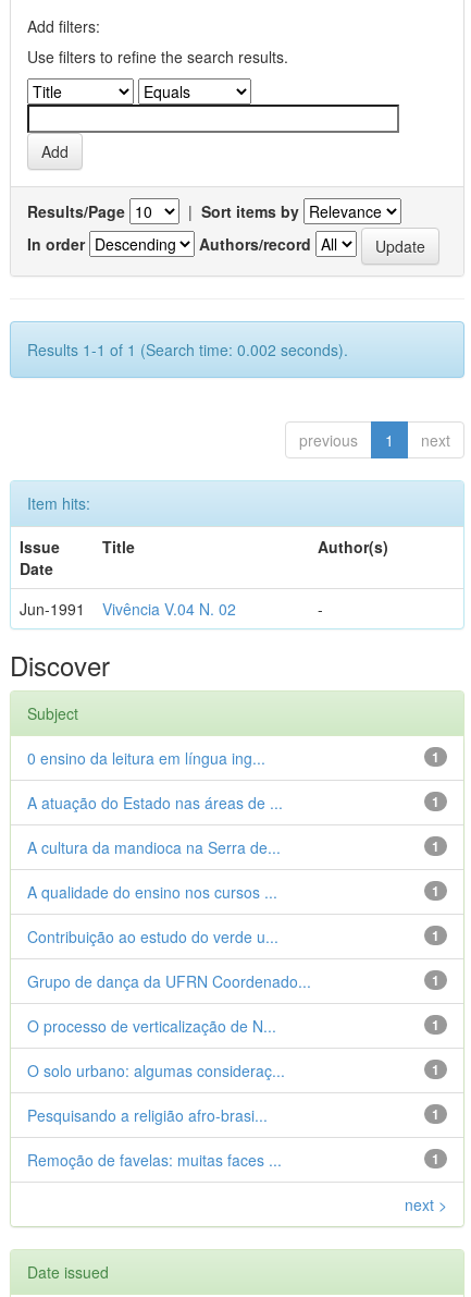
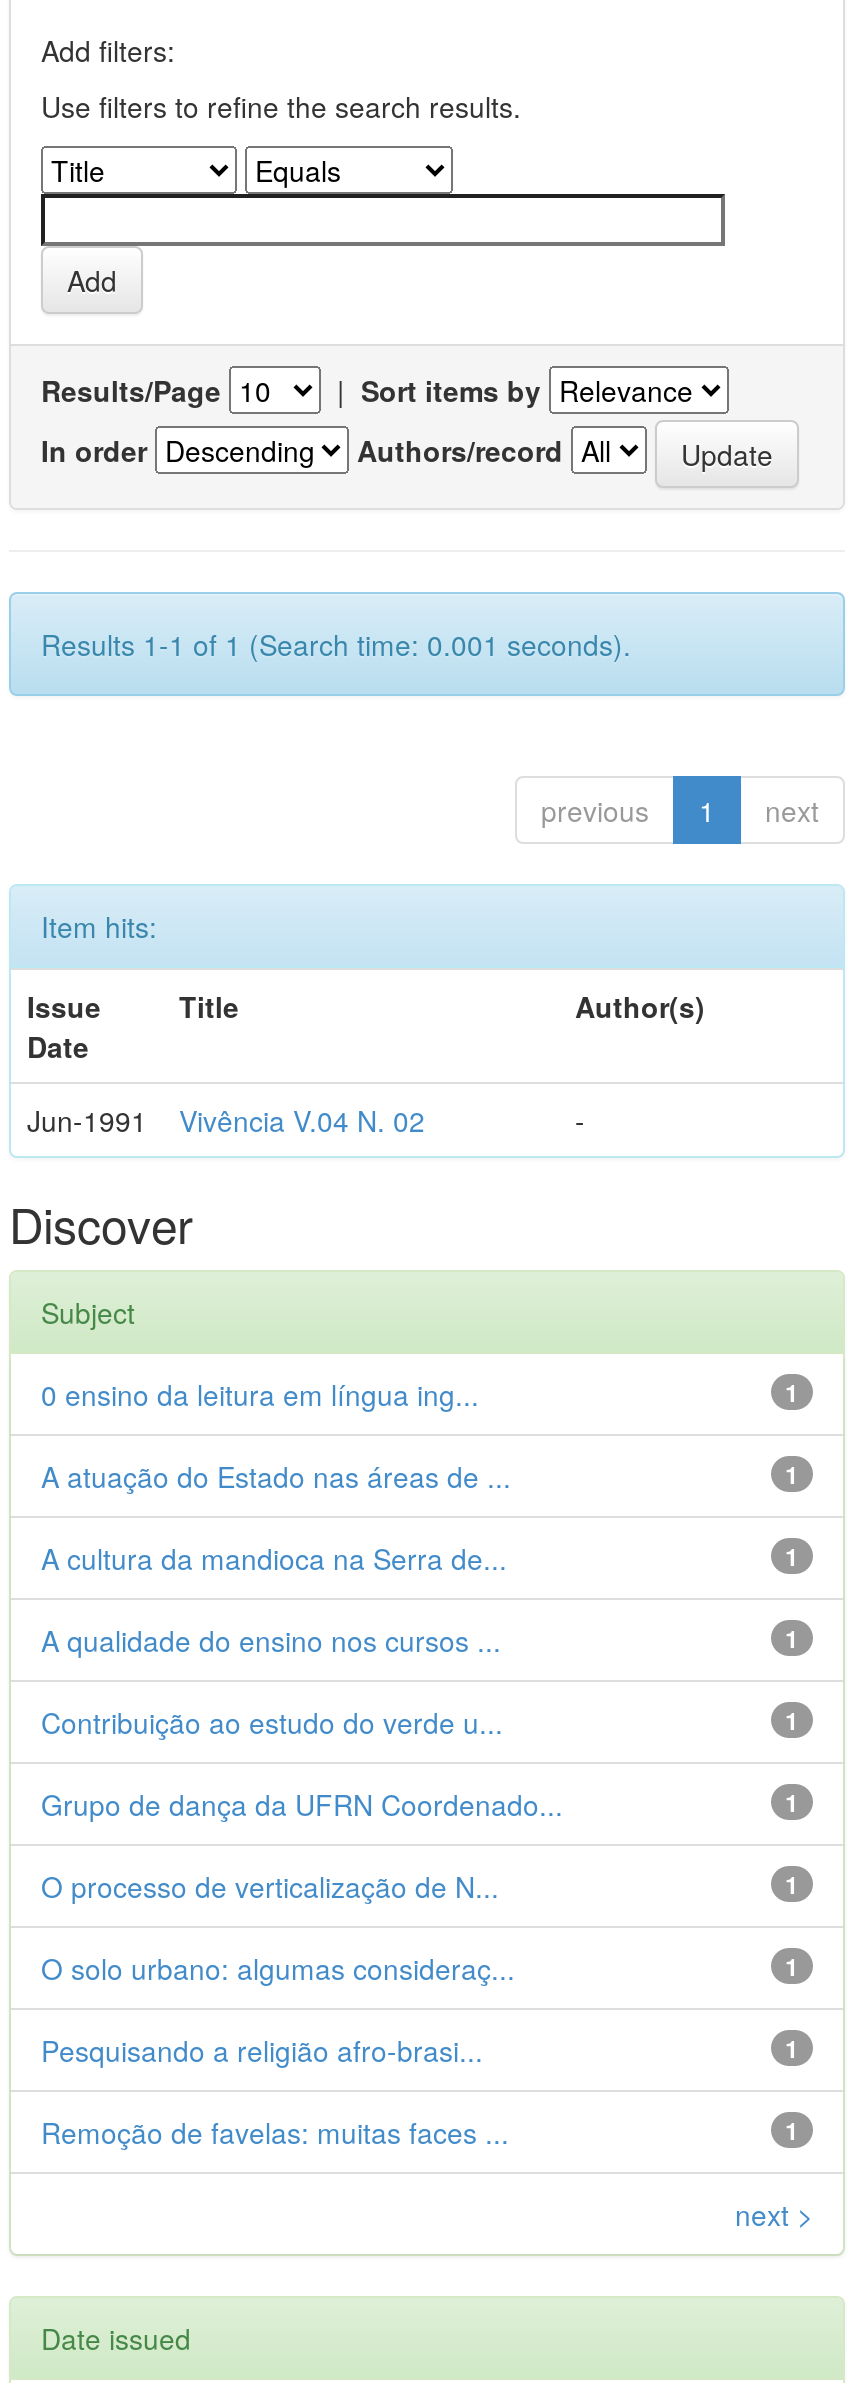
[27,339,348,360] Results 1-1 of 1 (Search time: 0.002 seconds). -> [41,624,631,664] Results 1-1 of 1 (Search time: 0.001 seconds).

